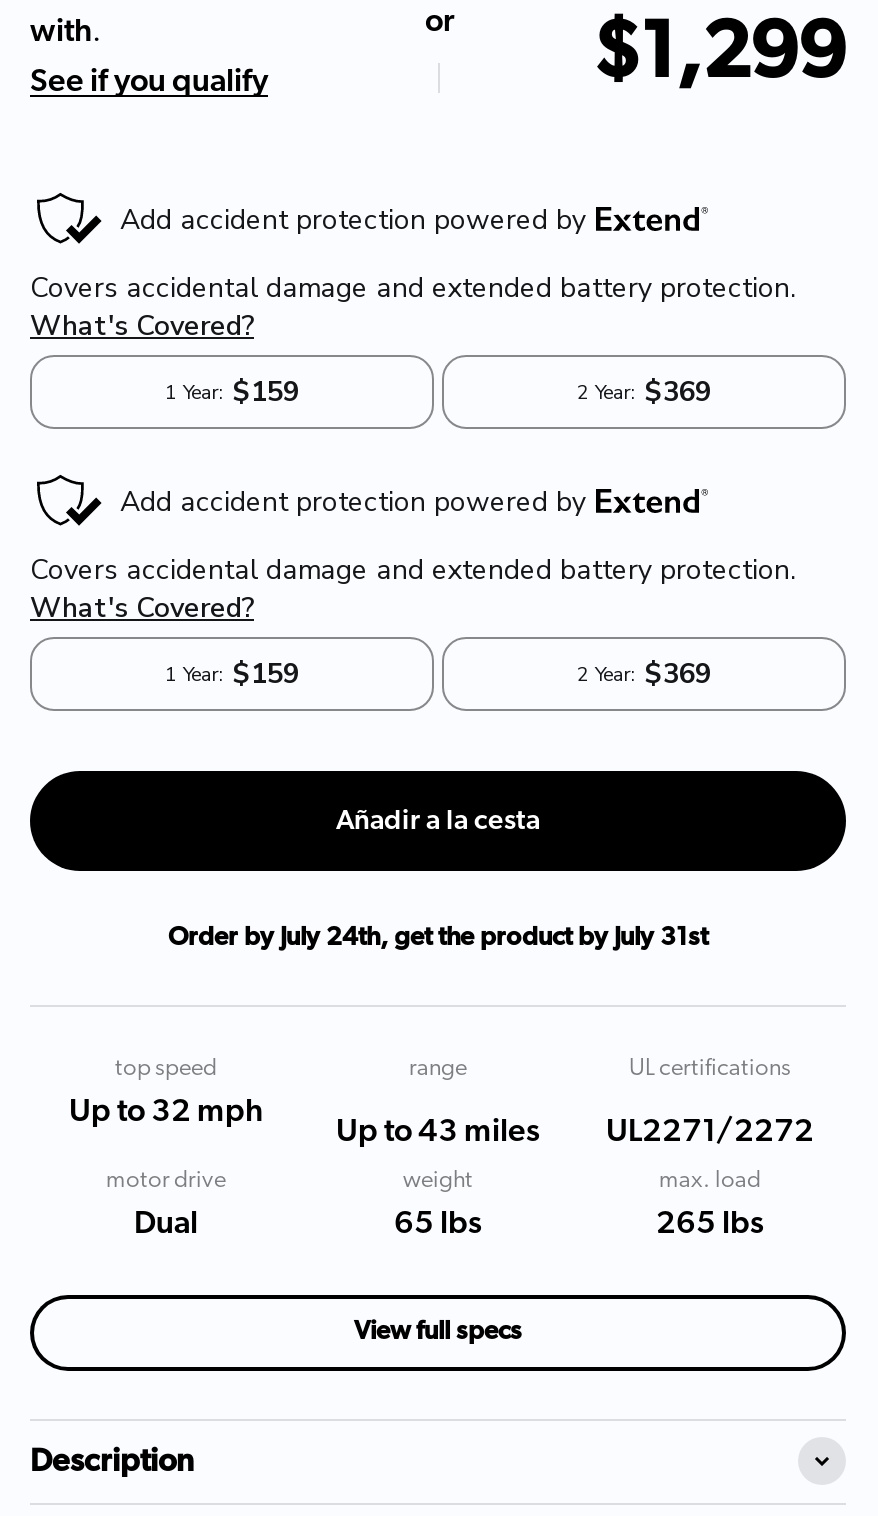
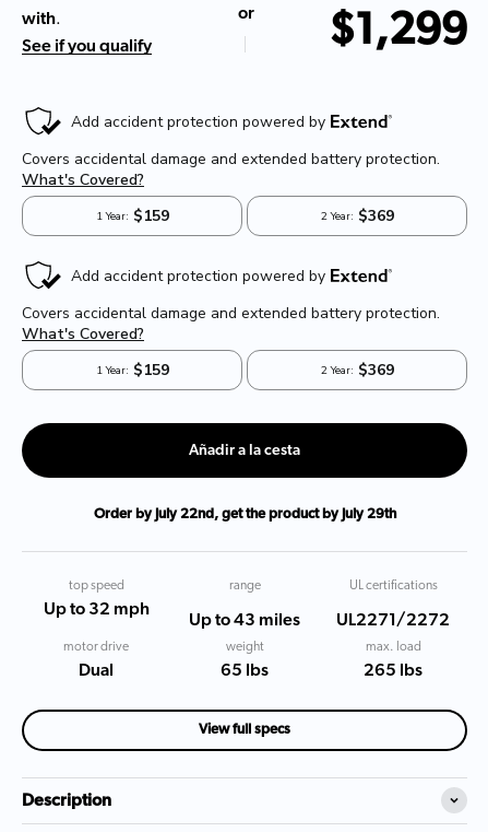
[168,924,708,950] Order by July 24th, get the product by July 31st -> [93,507,396,521] Order by July 22nd, get the product by July 29th

